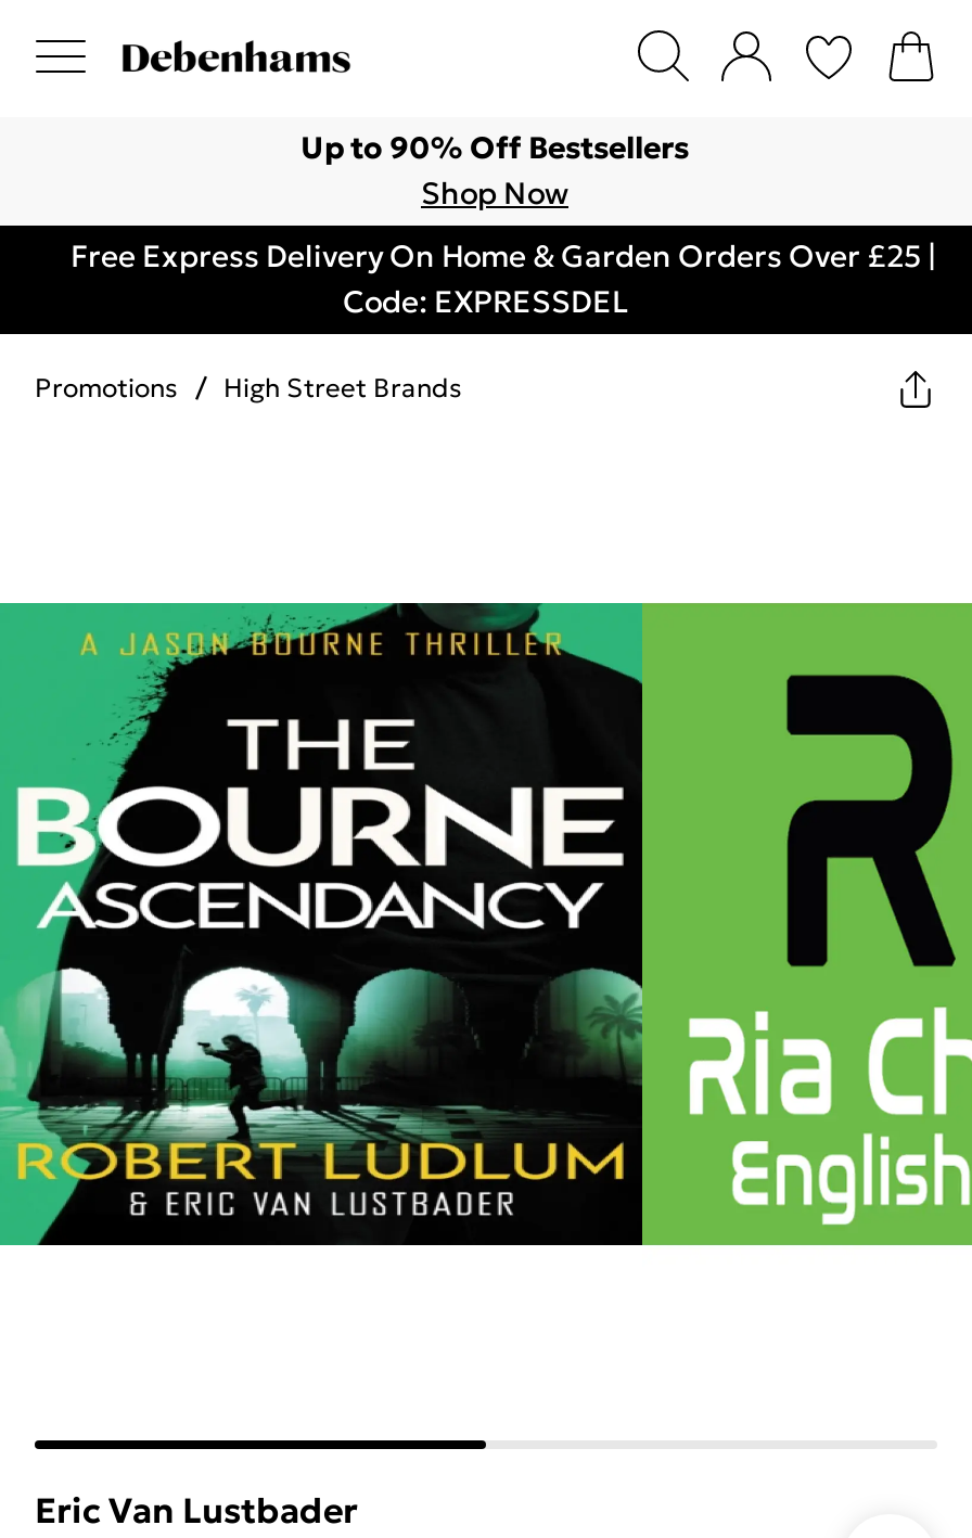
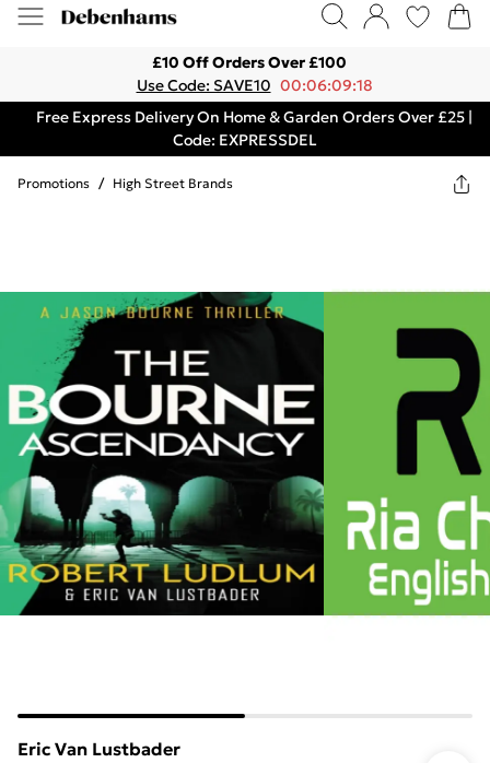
[300,128,689,213] Up to 90% Off Bestsellers | Shop Now -> [136,52,372,95] £10 Off Orders Over £100 | Use Code: SAVE10 00:06:09:18

